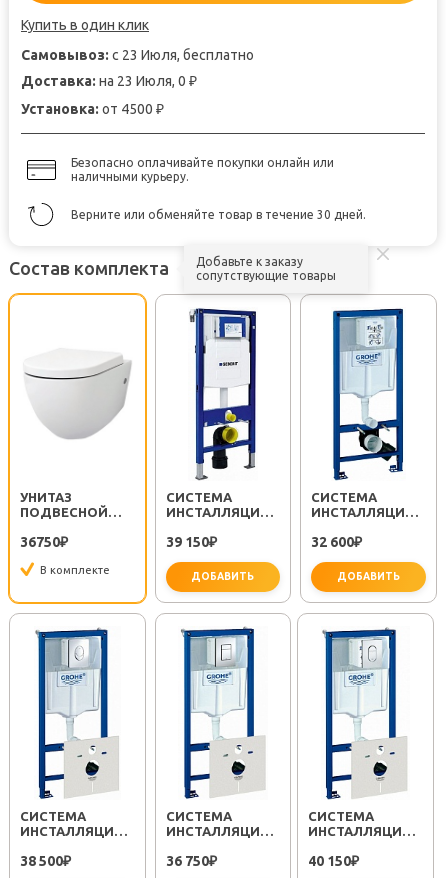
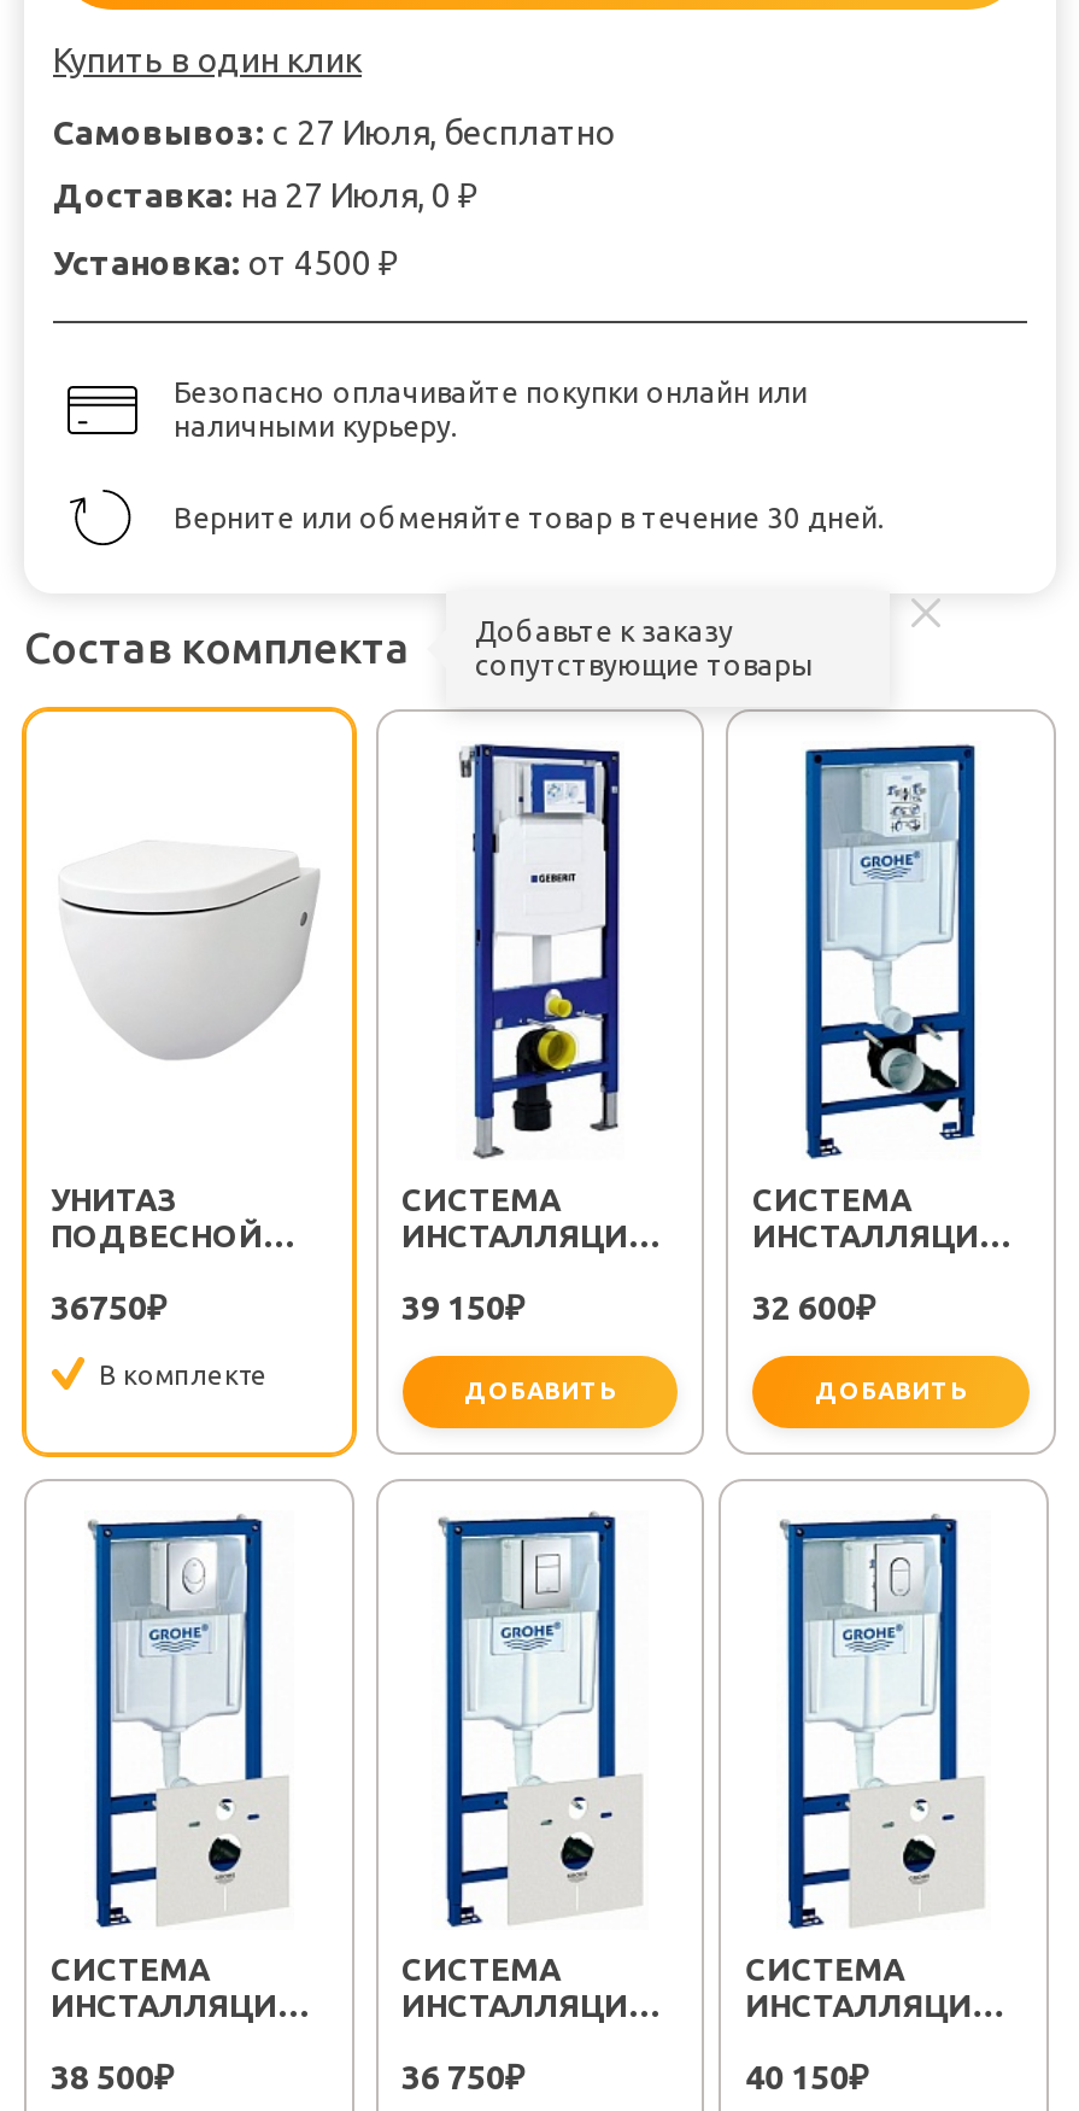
[21,47,254,63] Самовывоз: с 23 Июля, бесплатно -> [53,114,615,152] Самовывоз: с 27 Июля, бесплатно
[21,73,197,89] Доставка: на 23 Июля, 0 ₽ -> [53,176,477,215] Доставка: на 27 Июля, 0 ₽

